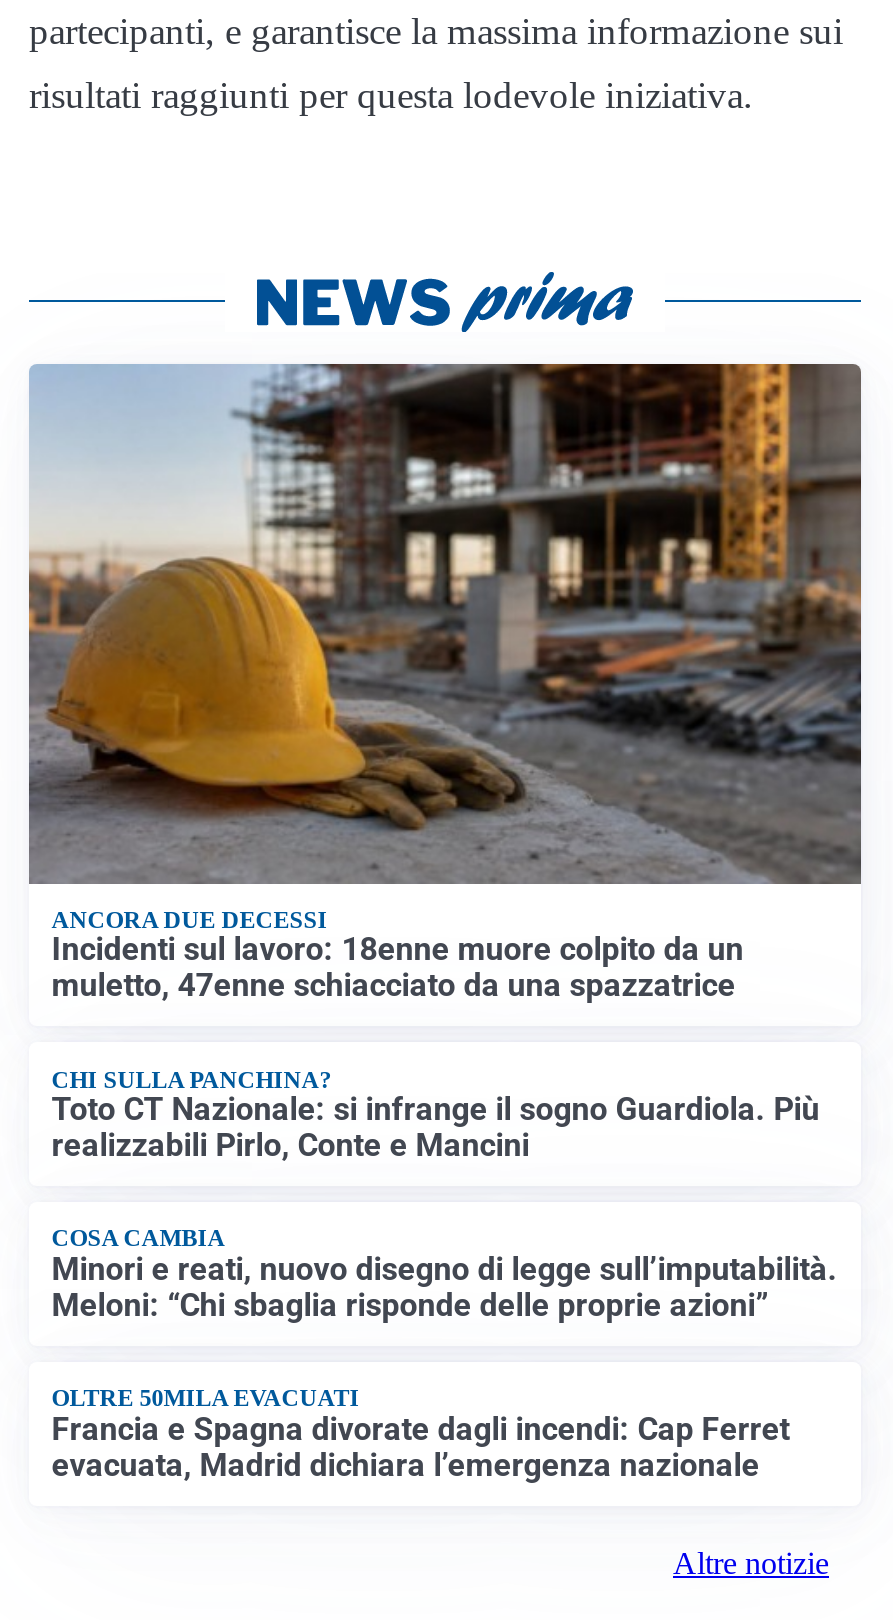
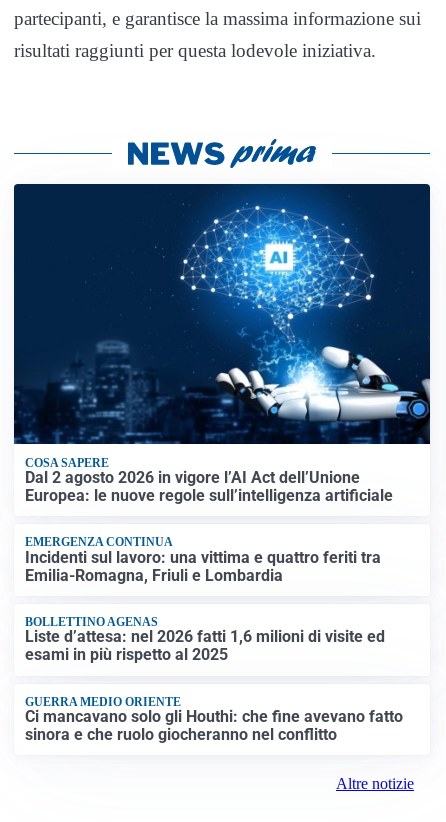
[27,361,863,1005] [image] | ANCORA DUE DECESSI | Incidenti sul lavoro: 18enne muore colpito da un | muletto, 47enne schiacciato da una spazzatrice -> [13,183,431,505] [image] | COSA SAPERE | Dal 2 agosto 2026 in vigore l’AI Act dell’Unione | Europea: le nuove regole sull’intelligenza artificiale
[51,1066,819,1164] CHI SULLA PANCHINA? | Toto CT Nazionale: si infrange il sogno Guardiola. Più | realizzabili Pirlo, Conte e Mancini -> [25,535,381,585] EMERGENZA CONTINUA | Incidenti sul lavoro: una vittima e quattro feriti tra | Emilia-Romagna, Friuli e Lombardia
[51,1225,837,1324] COSA CAMBIA | Minori e reati, nuovo disegno di legge sull’imputabilità. | Meloni: “Chi sbaglia risponde delle proprie azioni” -> [25,615,385,664] BOLLETTINO AGENAS | Liste d’attesa: nel 2026 fatti 1,6 milioni di visite ed | esami in più rispetto al 2025
[51,1385,789,1483] OLTRE 50MILA EVACUATI | Francia e Spagna divorate dagli incendi: Cap Ferret | evacuata, Madrid dichiara l’emergenza nazionale -> [25,695,403,744] GUERRA MEDIO ORIENTE | Ci mancavano solo gli Houthi: che fine avevano fatto | sinora e che ruolo giocheranno nel conflitto

